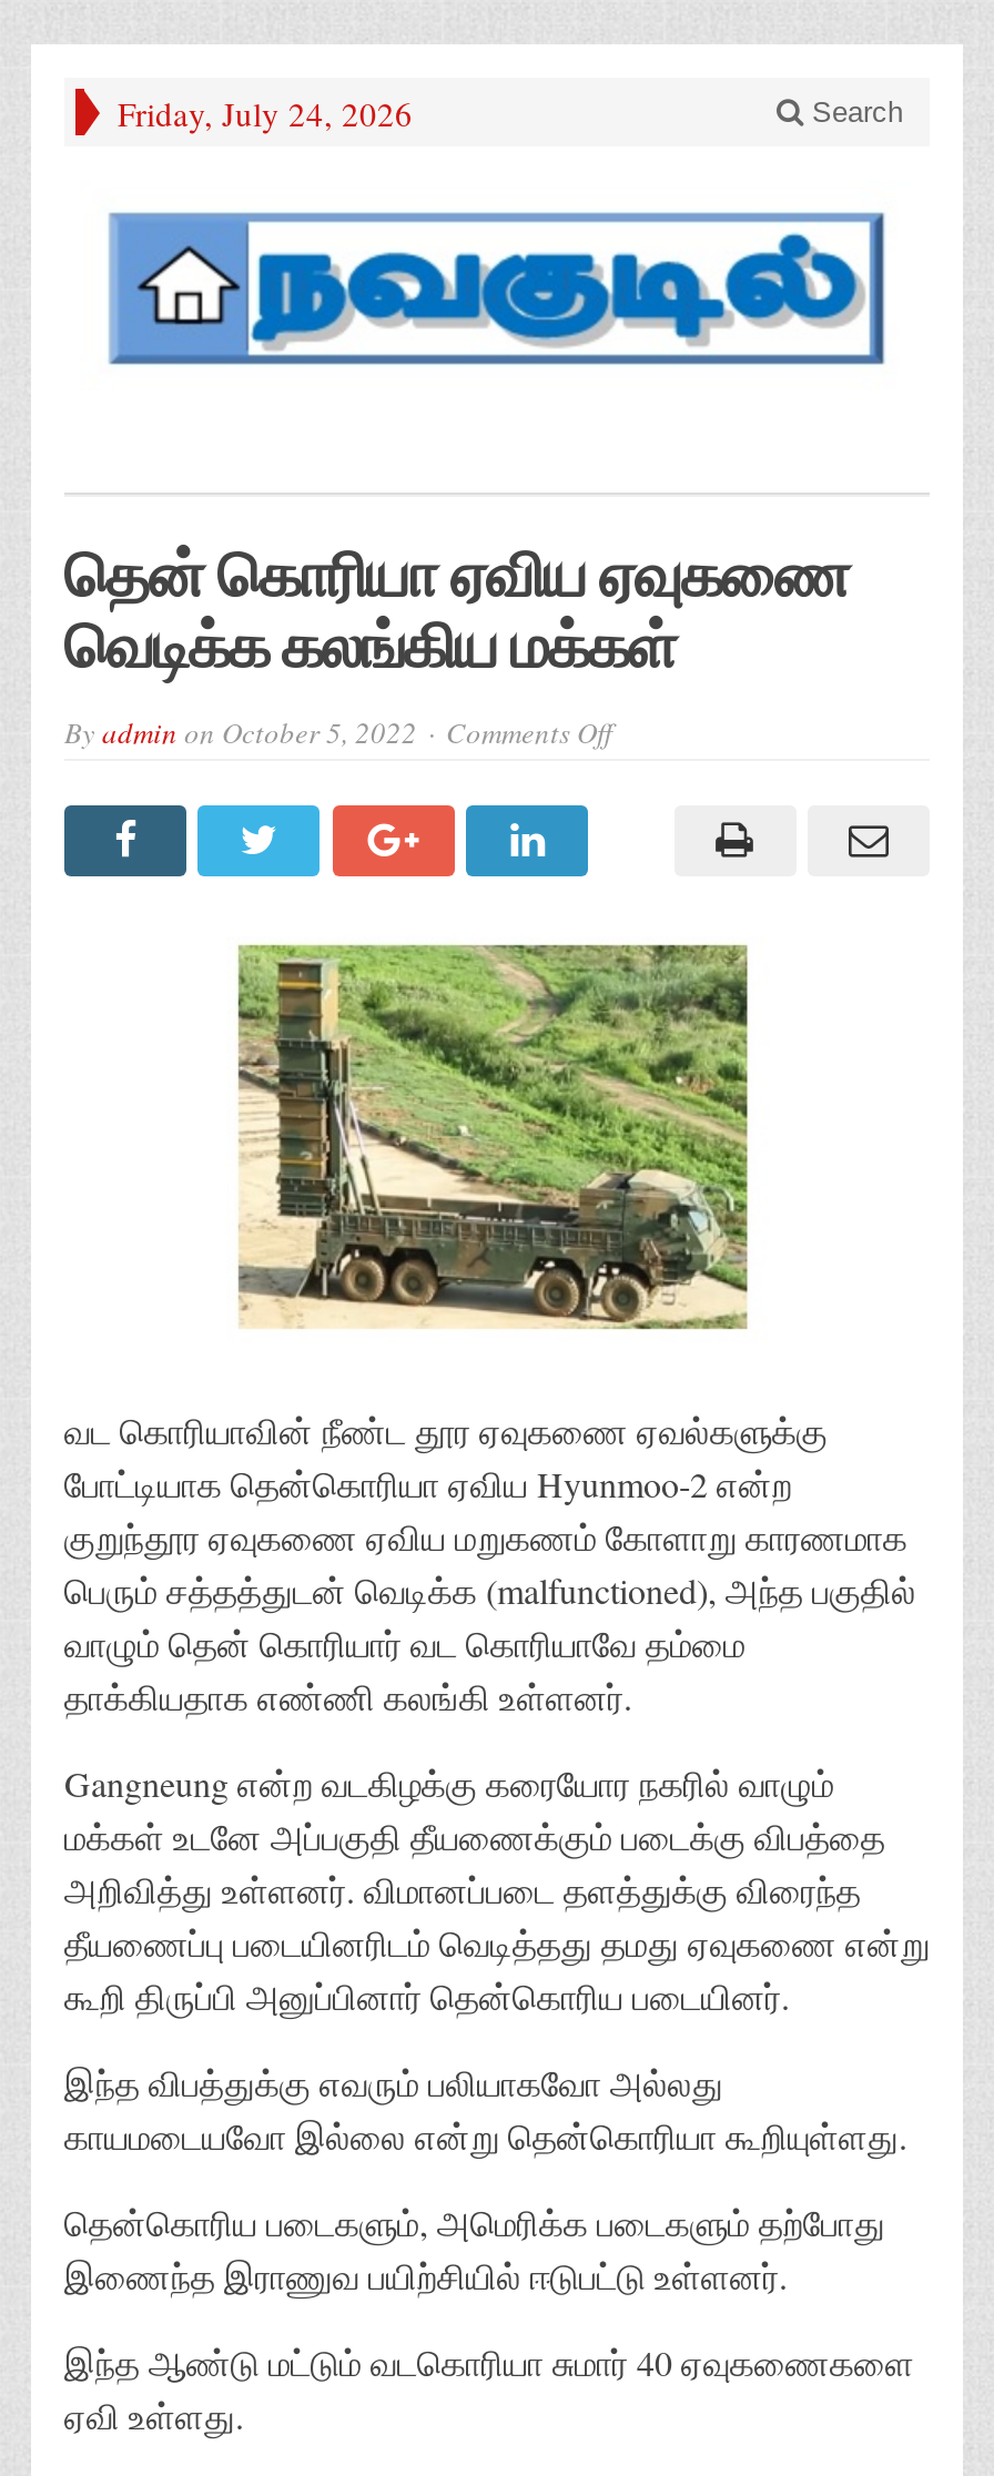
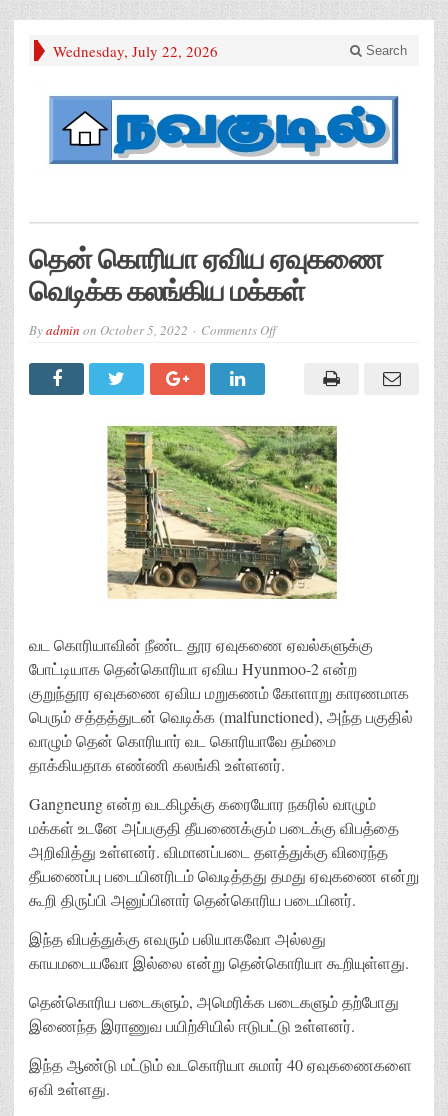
[118,91,413,135] Friday, July 24, 2026 -> [53,41,218,61] Wednesday, July 22, 2026

